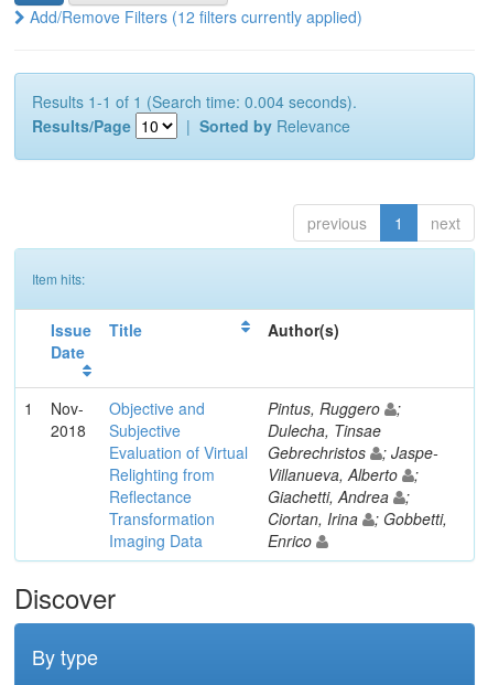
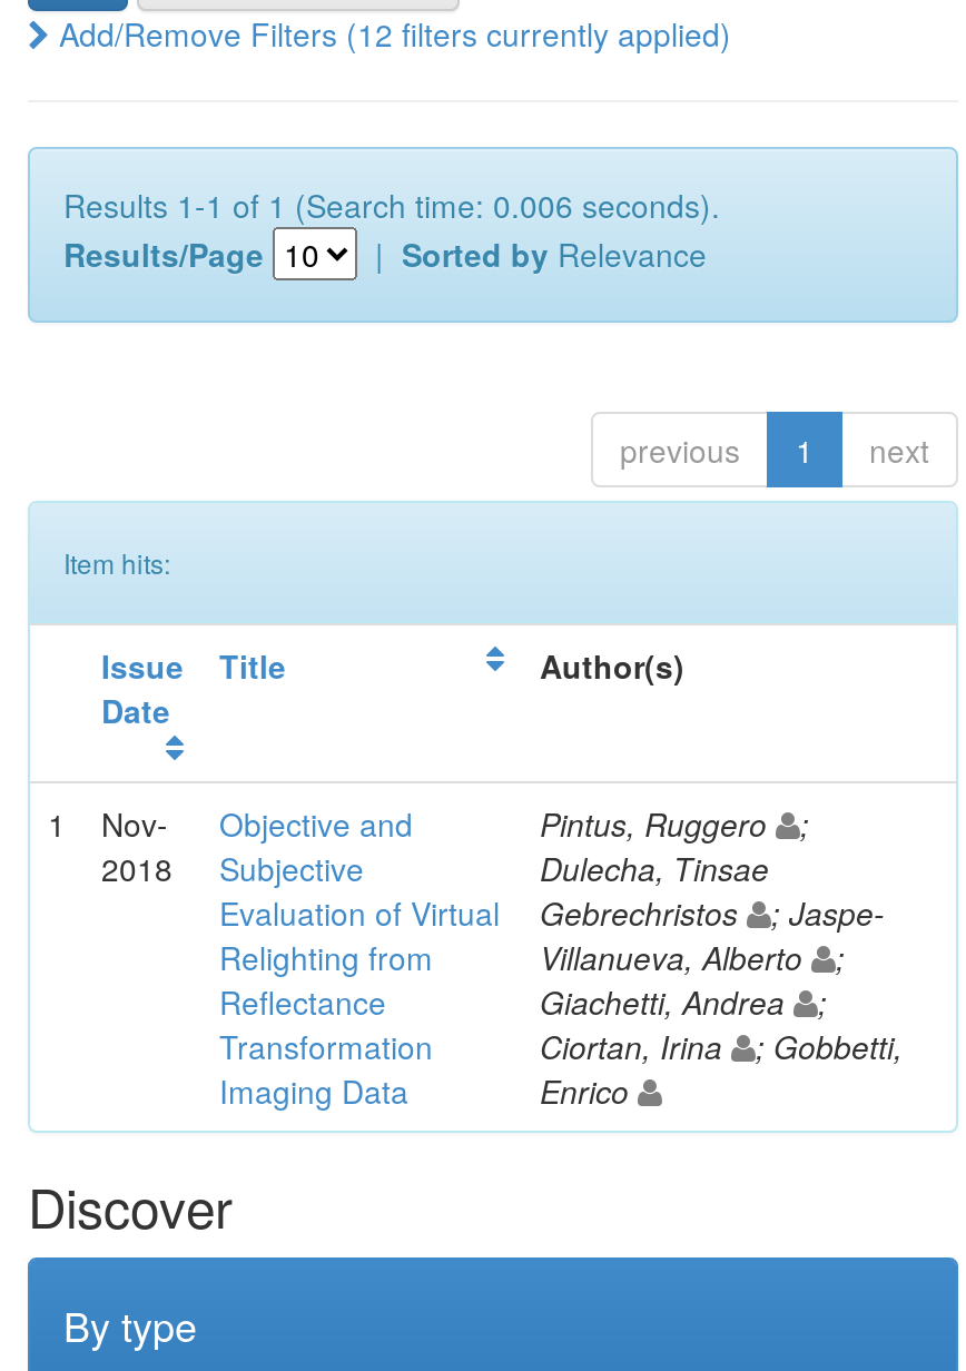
[32,90,357,113] Results 1-1 of 1 (Search time: 0.004 seconds). -> [63,183,720,227] Results 1-1 of 1 (Search time: 0.006 seconds).

